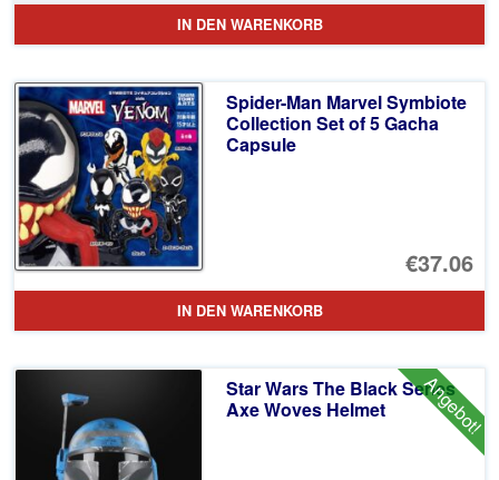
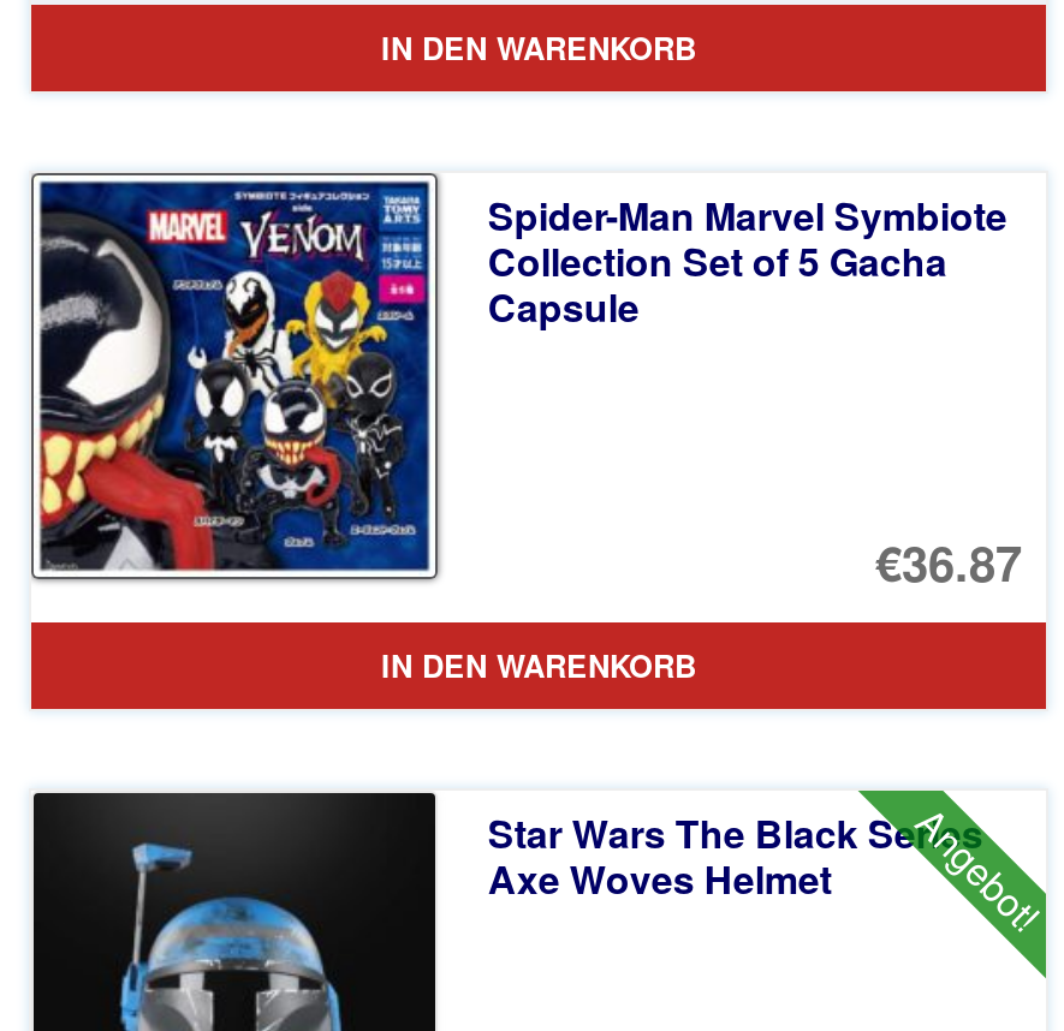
[405,246,473,279] €37.06 -> [875,527,1022,596] €36.87

